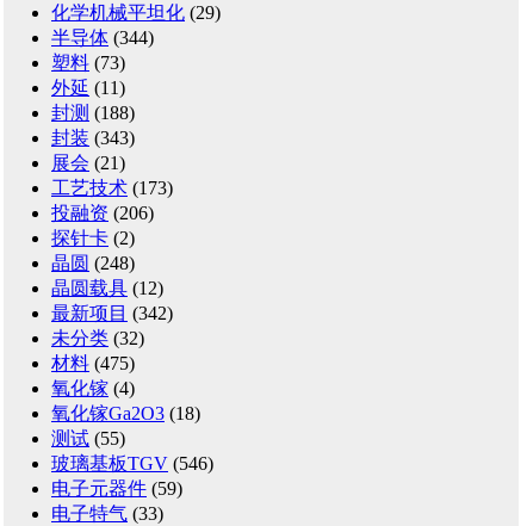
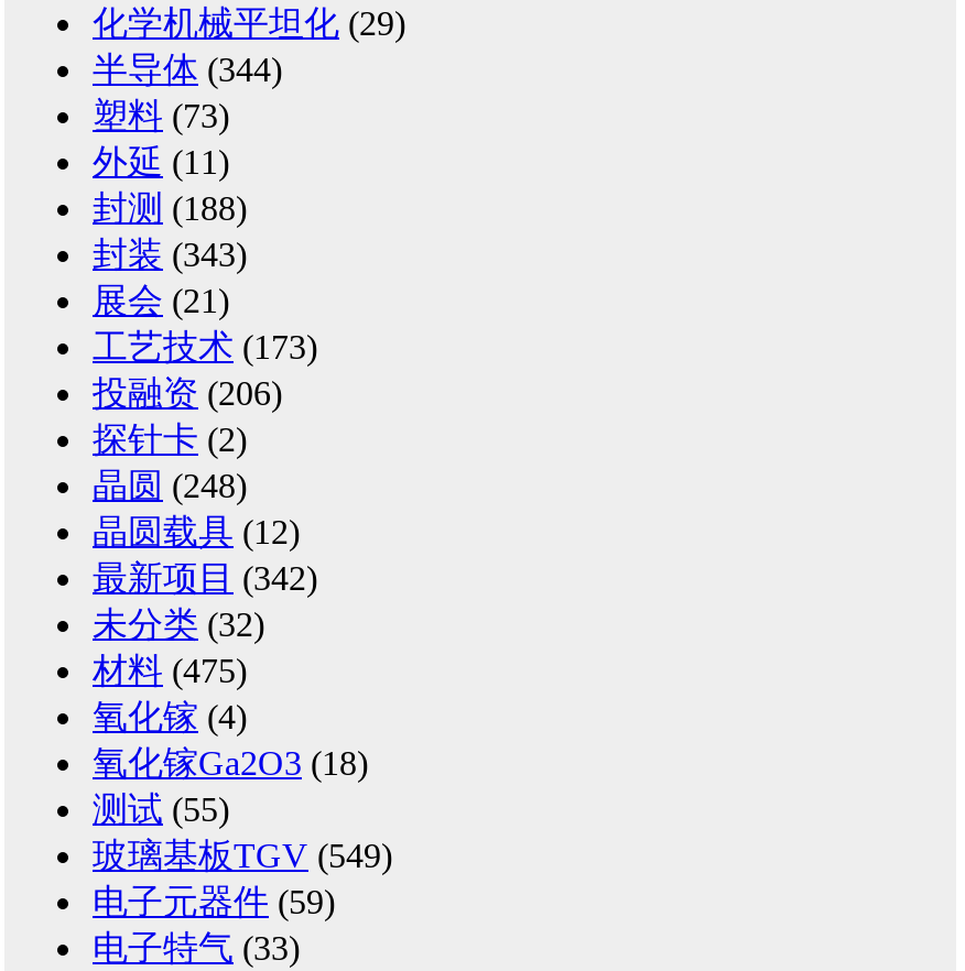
[51,453,213,474] 玻璃基板TGV (546) -> [93,837,392,874] 玻璃基板TGV (549)

